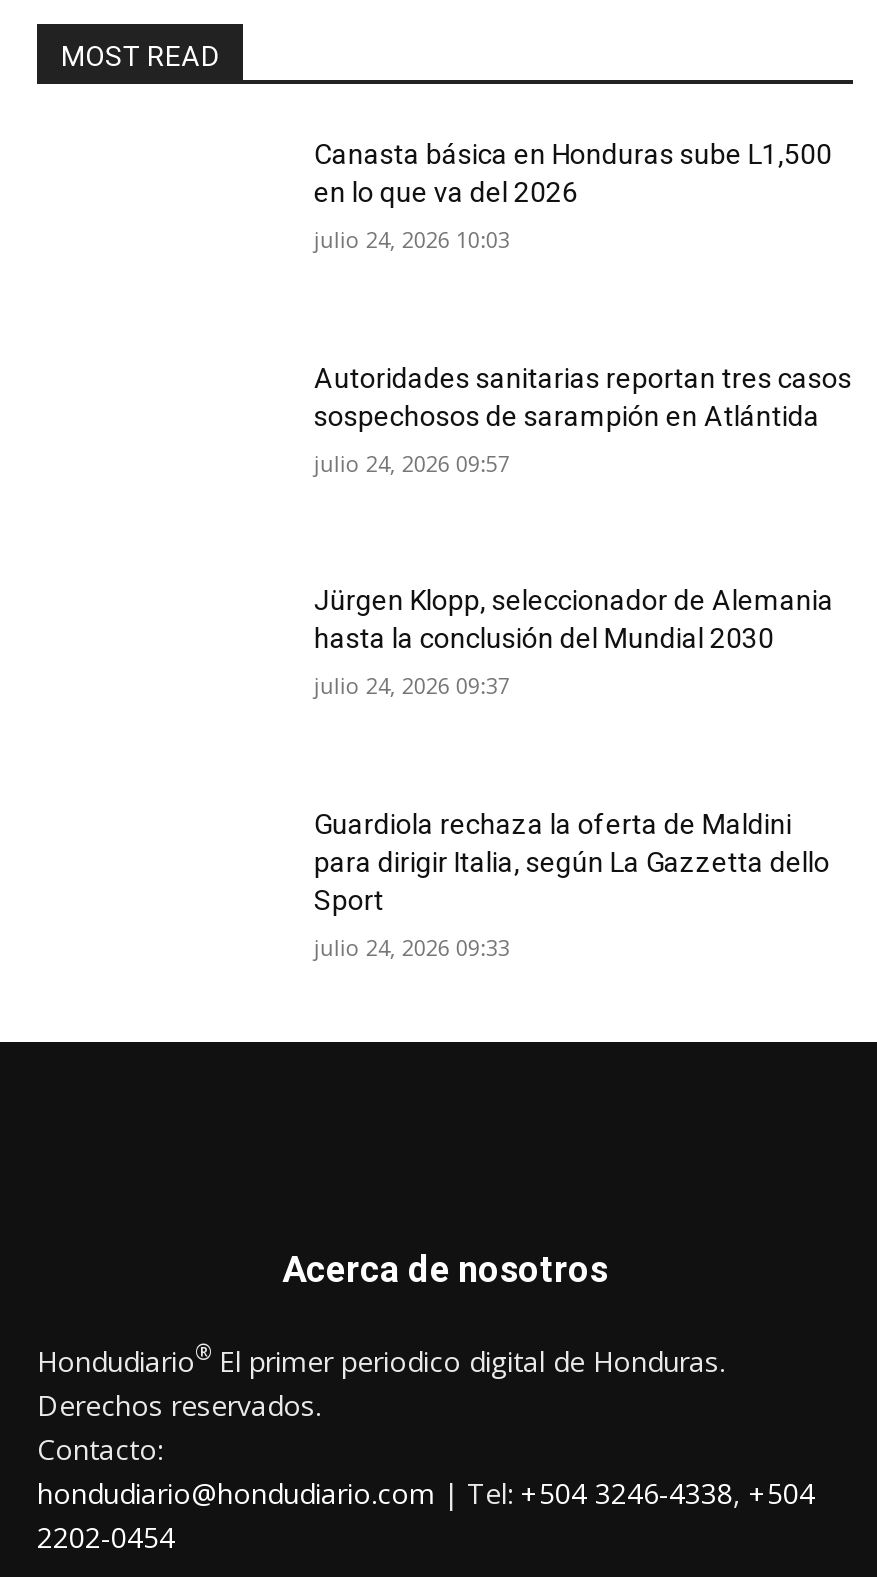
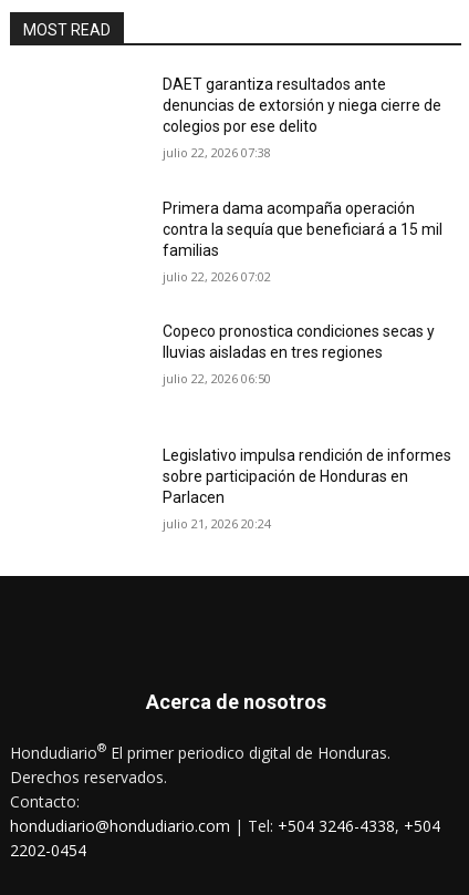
[314,138,832,208] Canasta básica en Honduras sube L1,500 | en lo que va del 2026 -> [163,75,442,135] DAET garantiza resultados ante | denuncias de extorsión y niega cierre de | colegios por ese delito
[314,224,510,254] julio 24, 2026 10:03 -> [163,144,271,161] julio 22, 2026 07:38
[314,361,852,431] Autoridades sanitarias reportan tres casos | sospechosos de sarampión en Atlántida -> [163,199,443,259] Primera dama acompaña operación | contra la sequía que beneficiará a 15 mil | familias
[314,447,510,477] julio 24, 2026 09:57 -> [163,268,271,284] julio 22, 2026 07:02
[314,585,834,655] Jürgen Klopp, seleccionador de Alemania | hasta la conclusión del Mundial 2030 -> [163,323,435,361] Copeco pronostica condiciones secas y | lluvias aisladas en tres regiones
[314,671,510,701] julio 24, 2026 09:37 -> [163,370,271,387] julio 22, 2026 06:50
[314,808,830,916] Guardiola rechaza la oferta de Maldini | para dirigir Italia, según La Gazzetta dello | Sport -> [163,446,452,506] Legislativo impulsa rendición de informes | sobre participación de Honduras en | Parlacen
[314,932,510,962] julio 24, 2026 09:33 -> [163,515,271,532] julio 21, 2026 20:24

